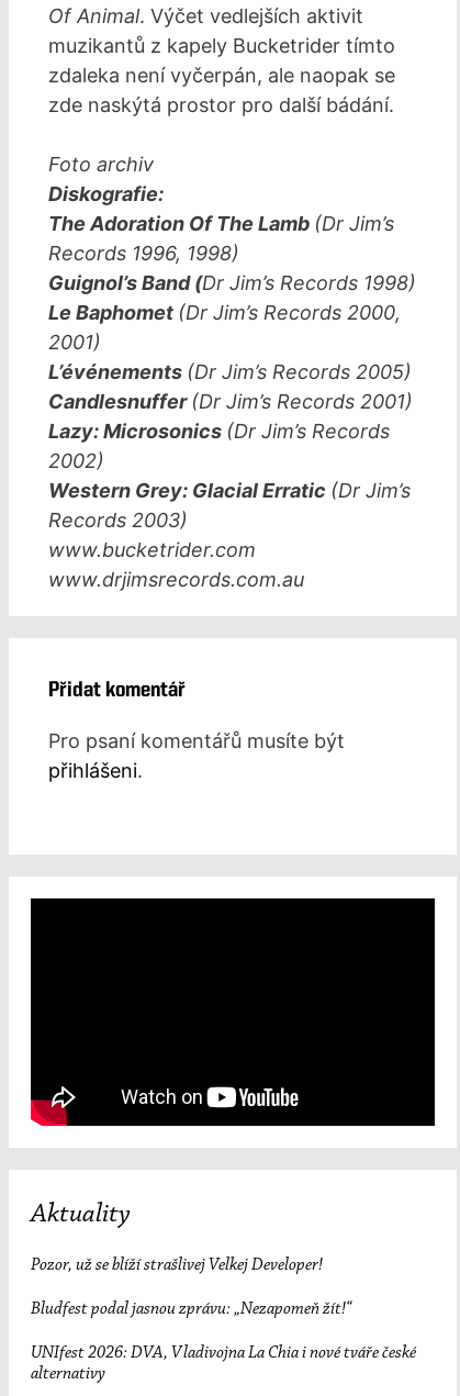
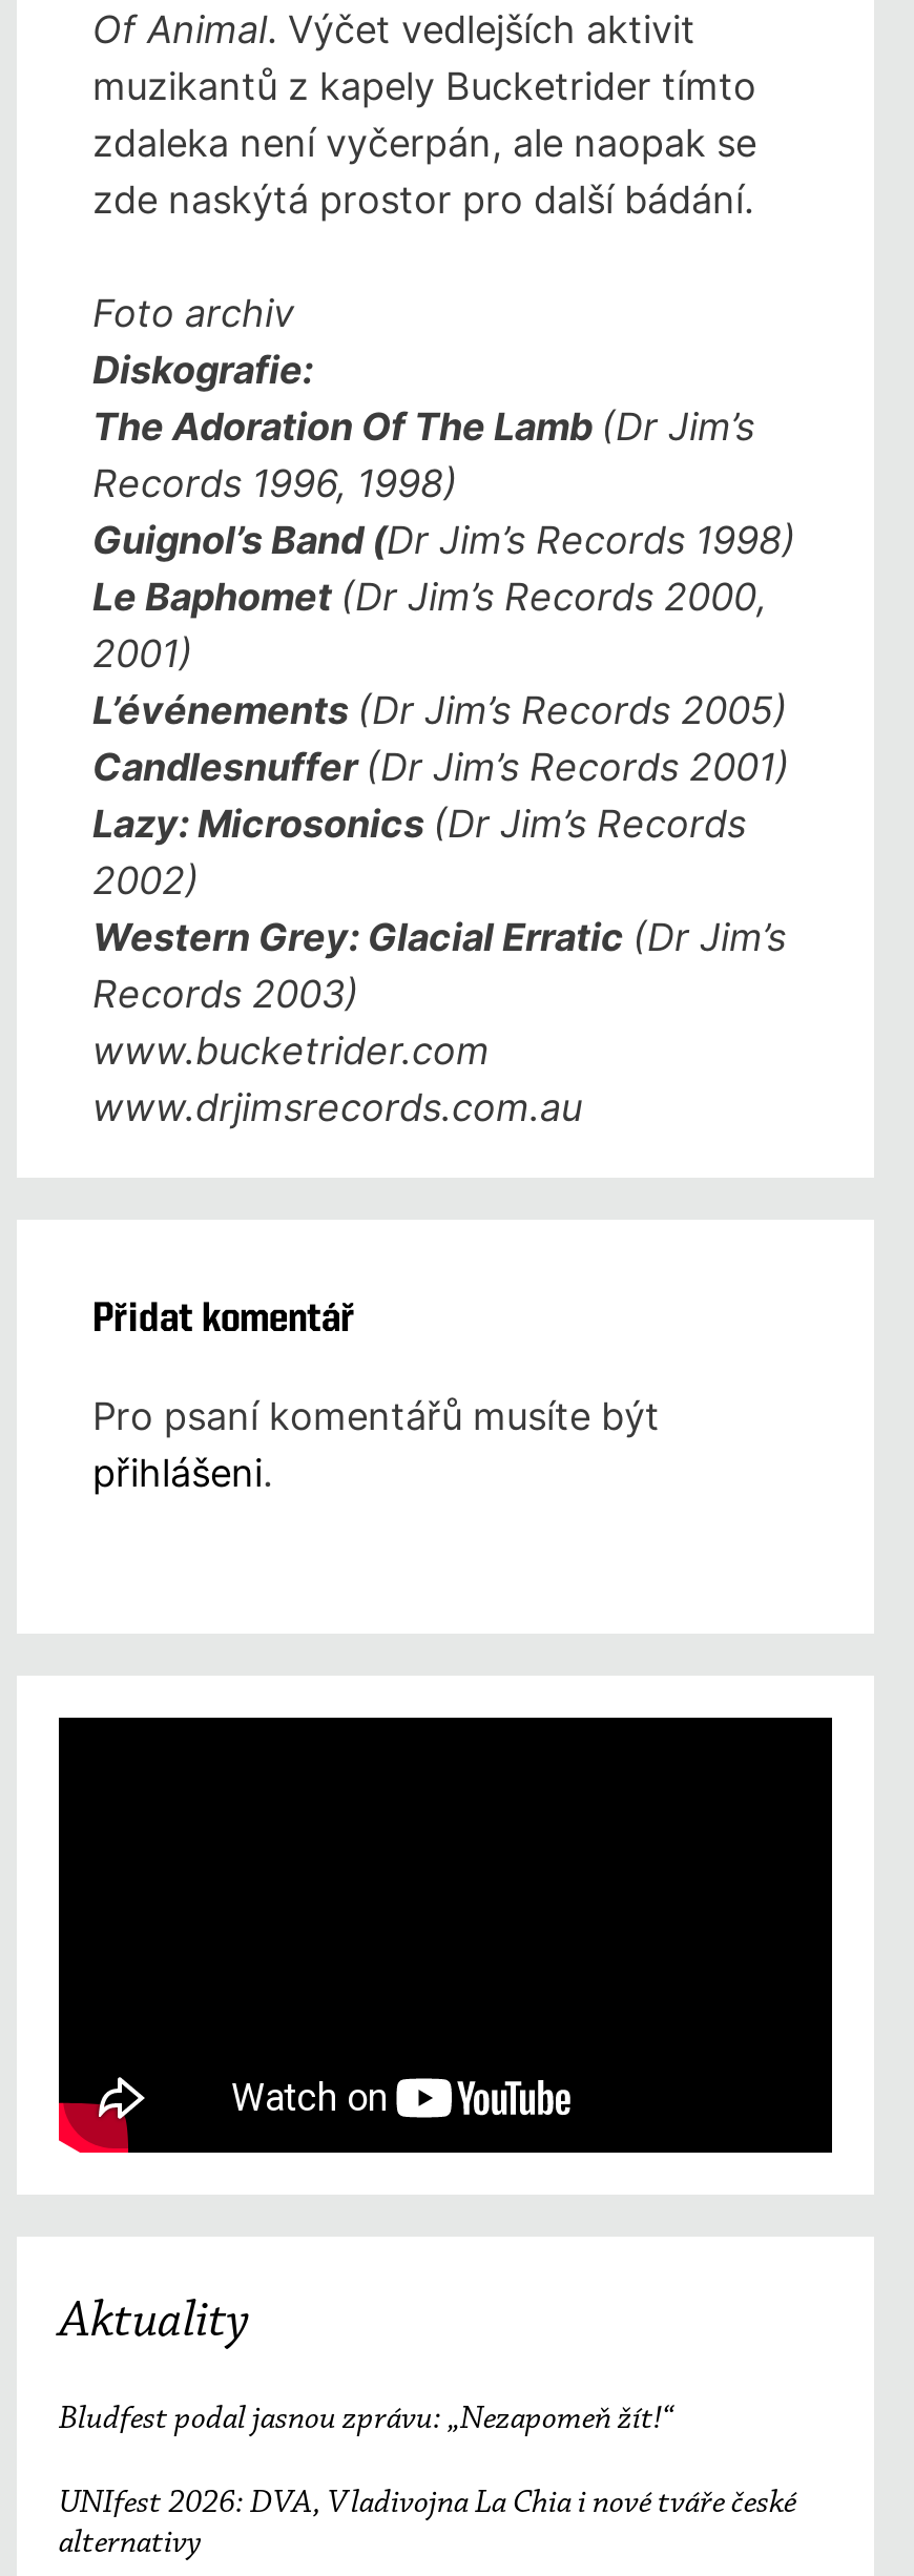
[31,1256,323,1274] Pozor, už se blíží strašlivej Velkej Developer! -> none

